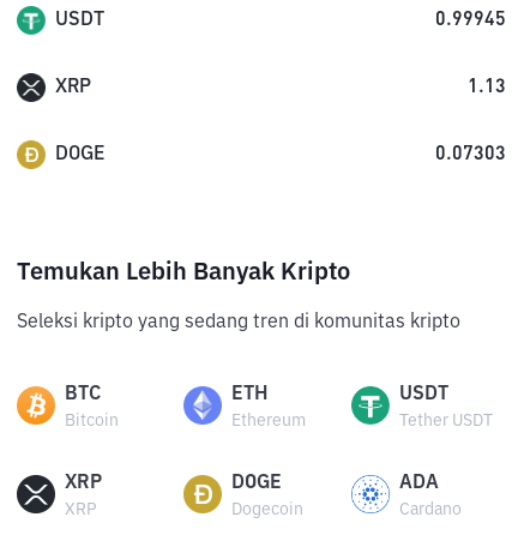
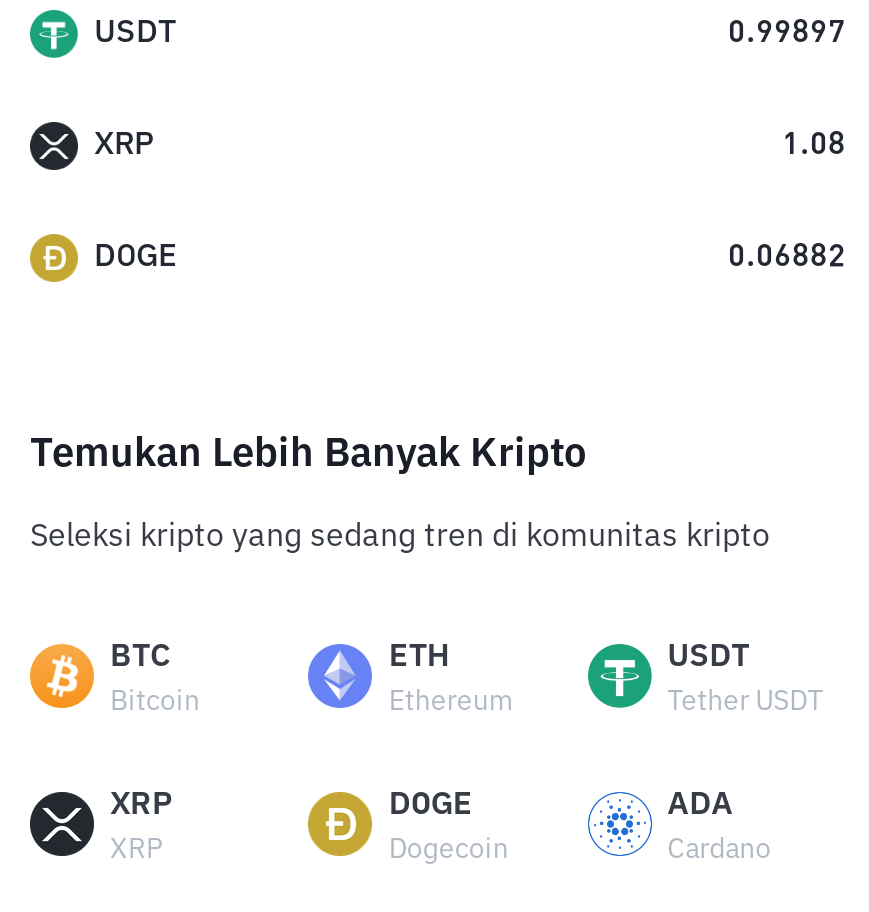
[435,11,506,30] 0.99945 -> [728,18,846,50] 0.99897
[468,78,506,97] 1.13 -> [782,130,846,162] 1.08
[435,145,506,164] 0.07303 -> [728,242,846,274] 0.06882

